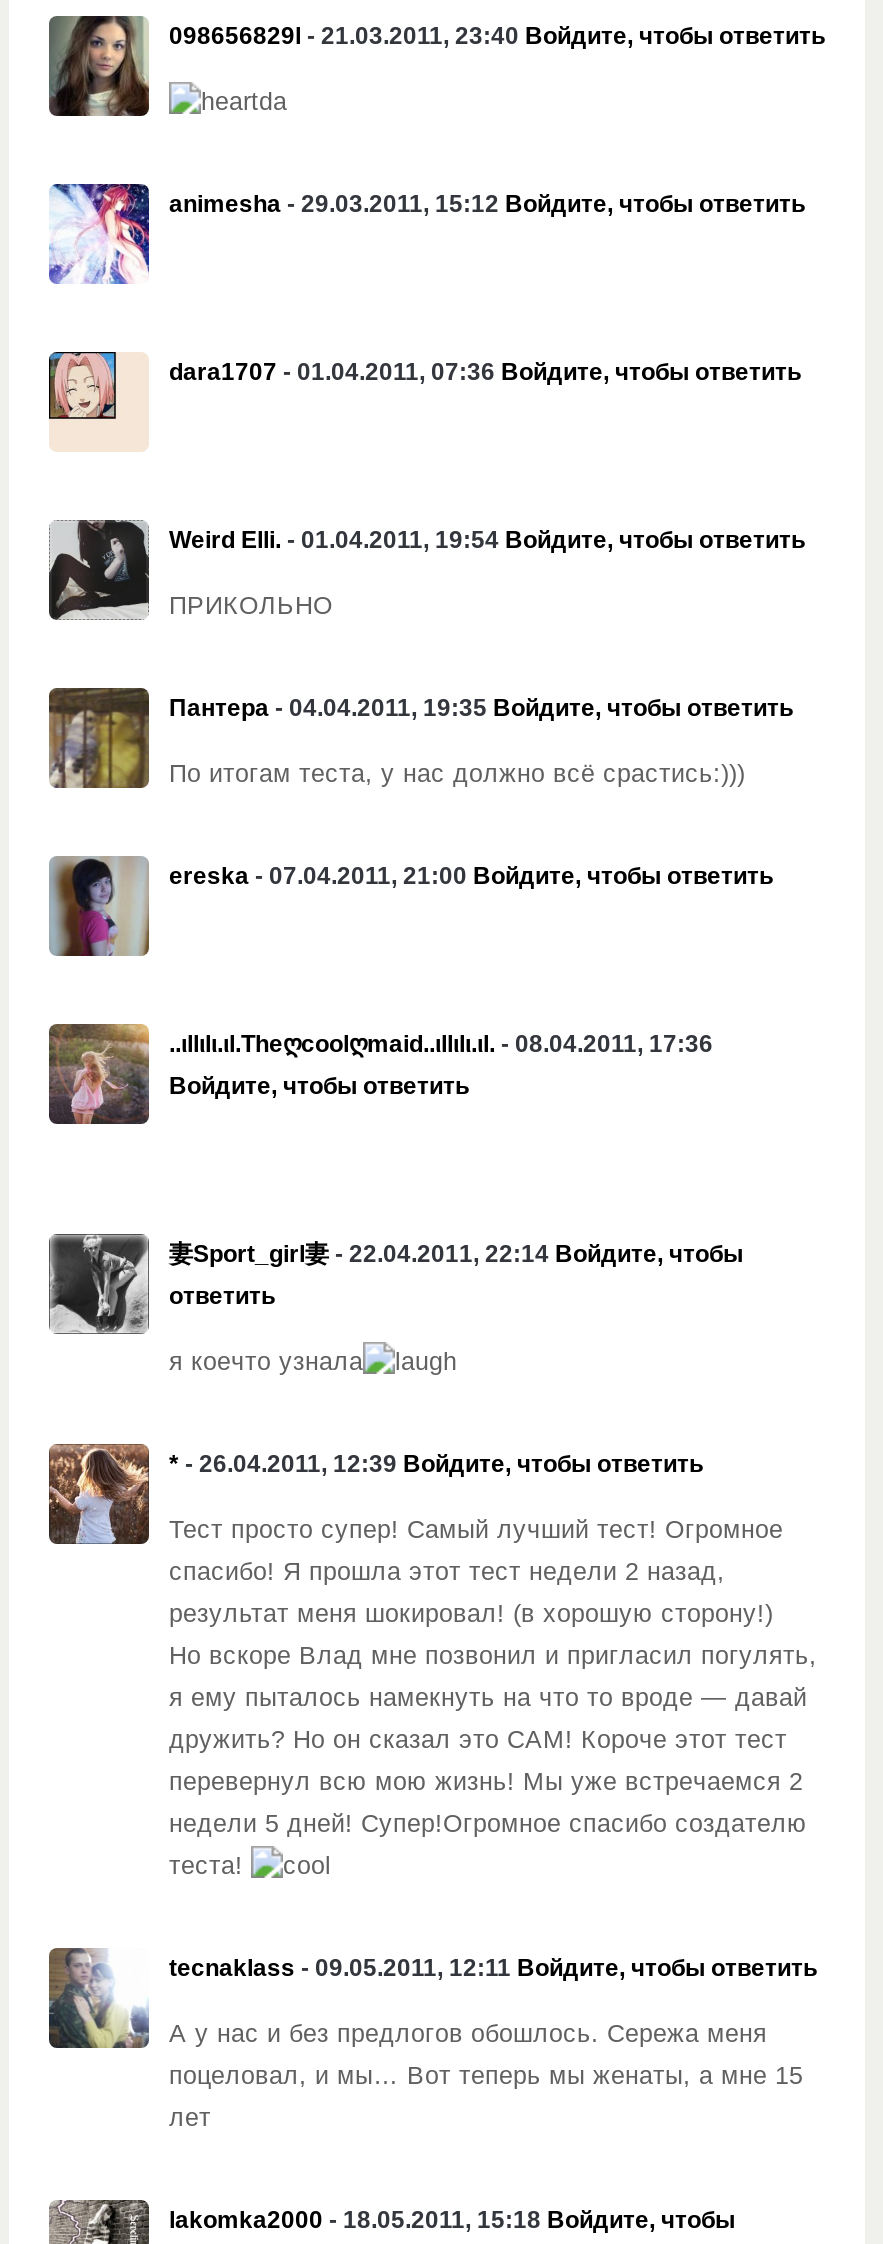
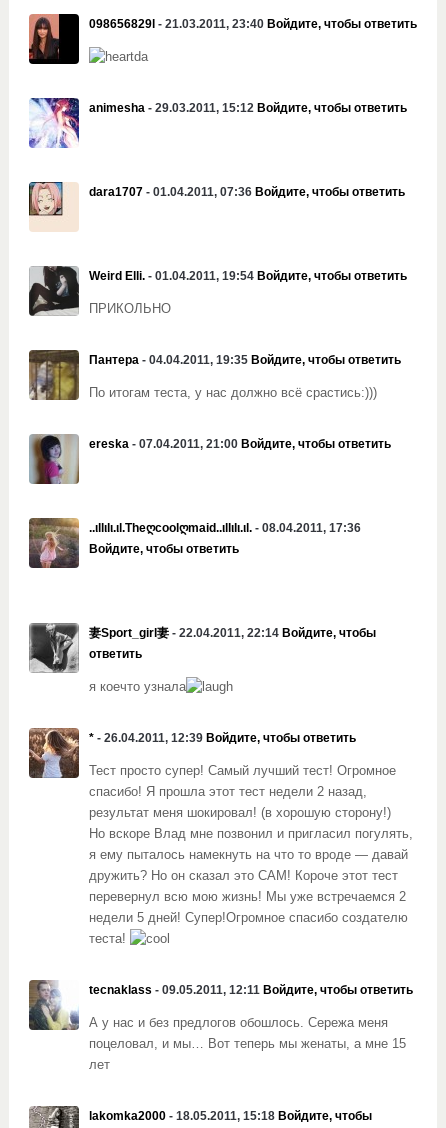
[47,14,151,118] [image] -> [28,13,80,65] [image]

